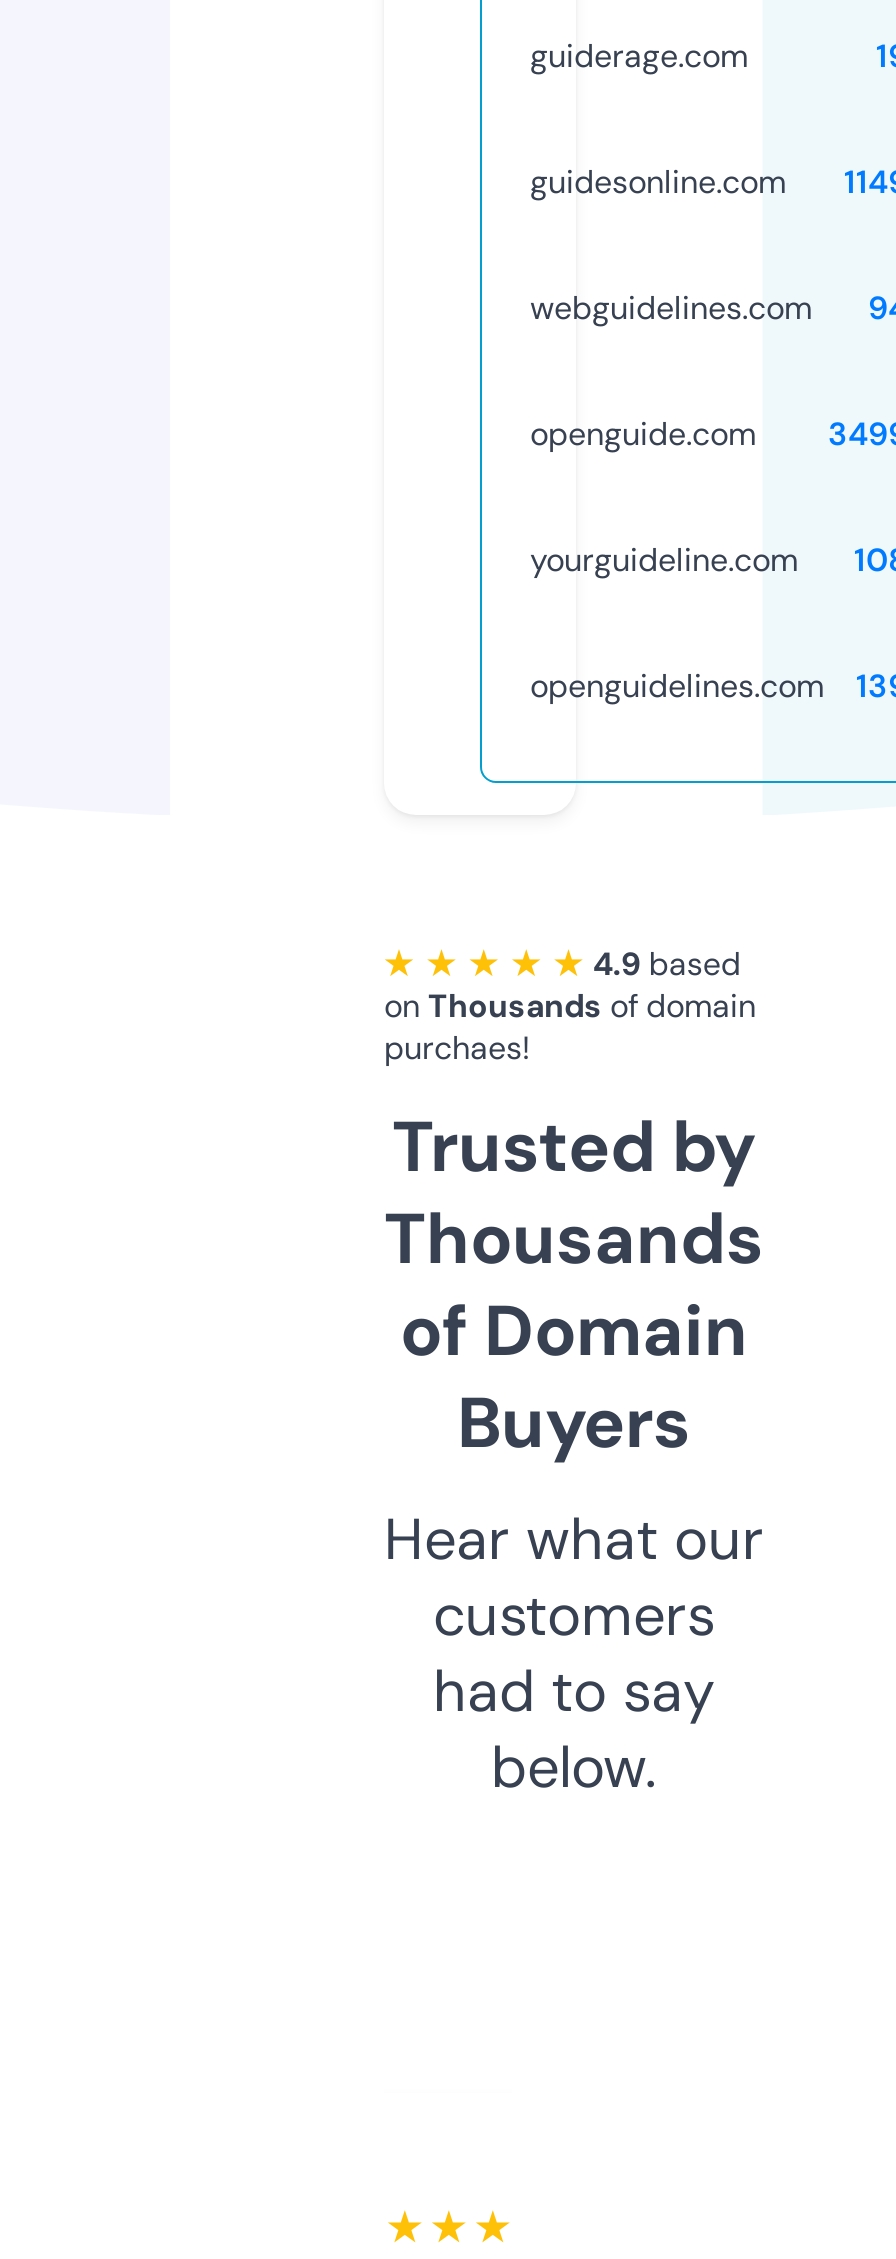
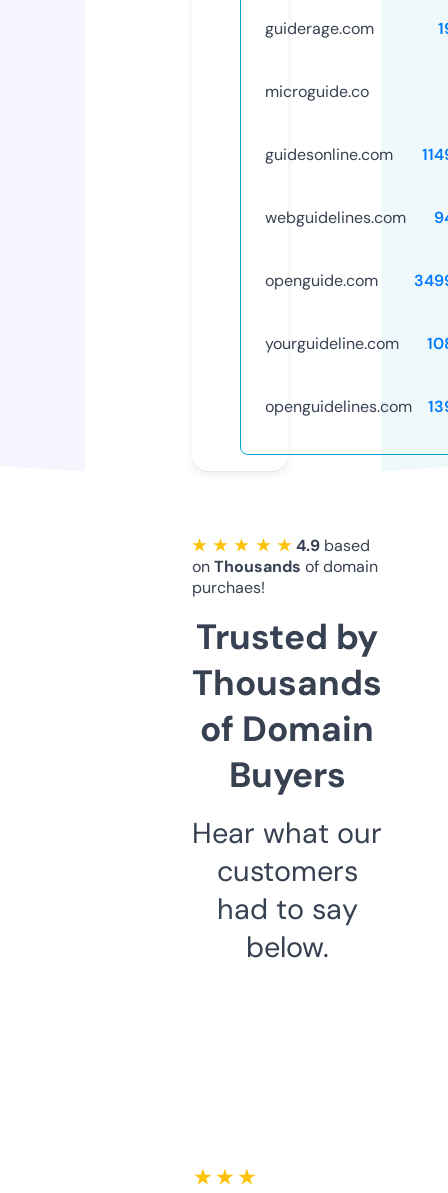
none -> [265,81,369,102] microguide.co

